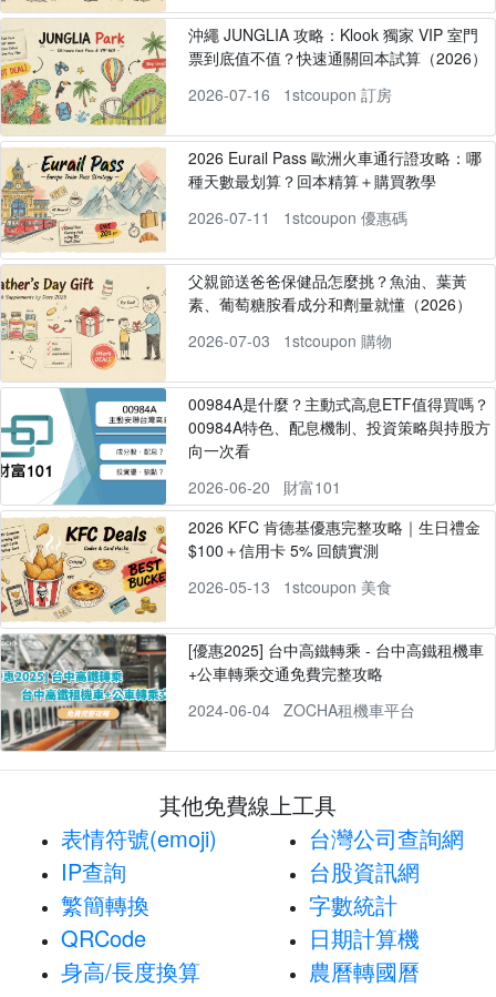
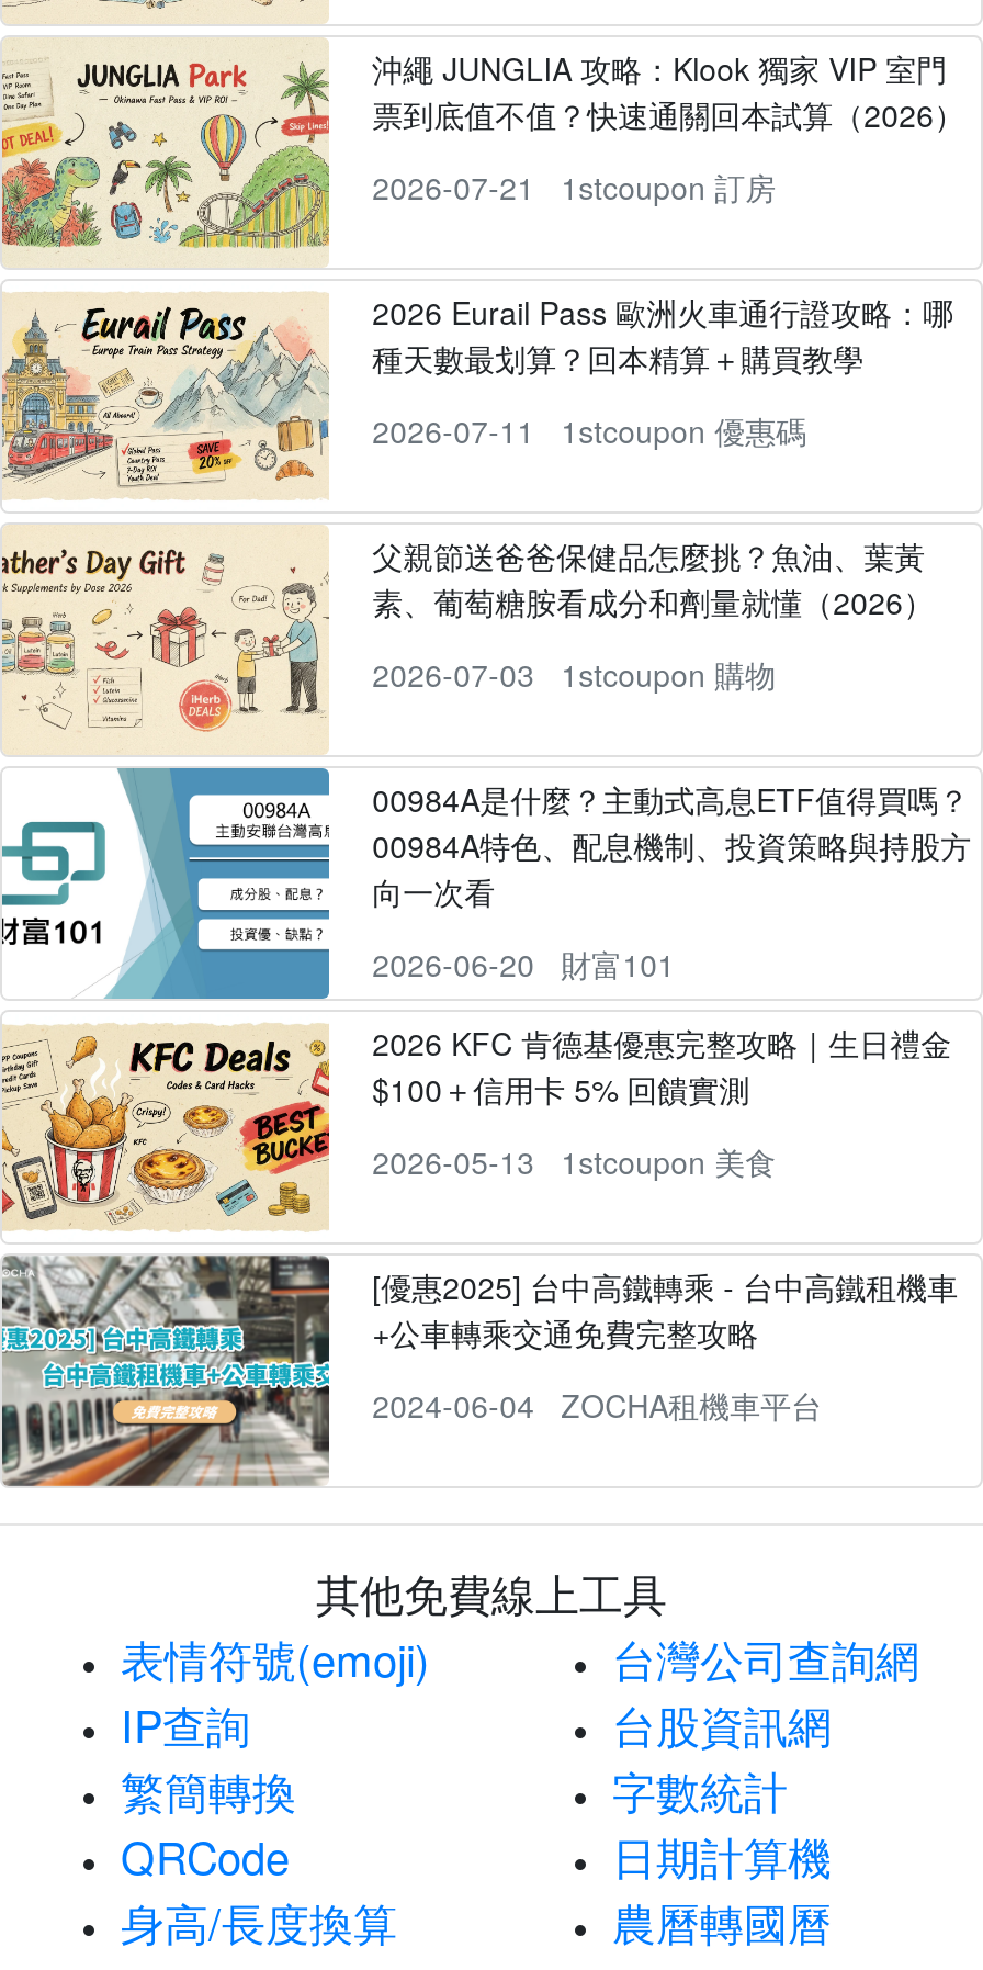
[188,83,392,105] 2026-07-16 1stcoupon 訂房 -> [372,165,776,209] 2026-07-21 1stcoupon 訂房

